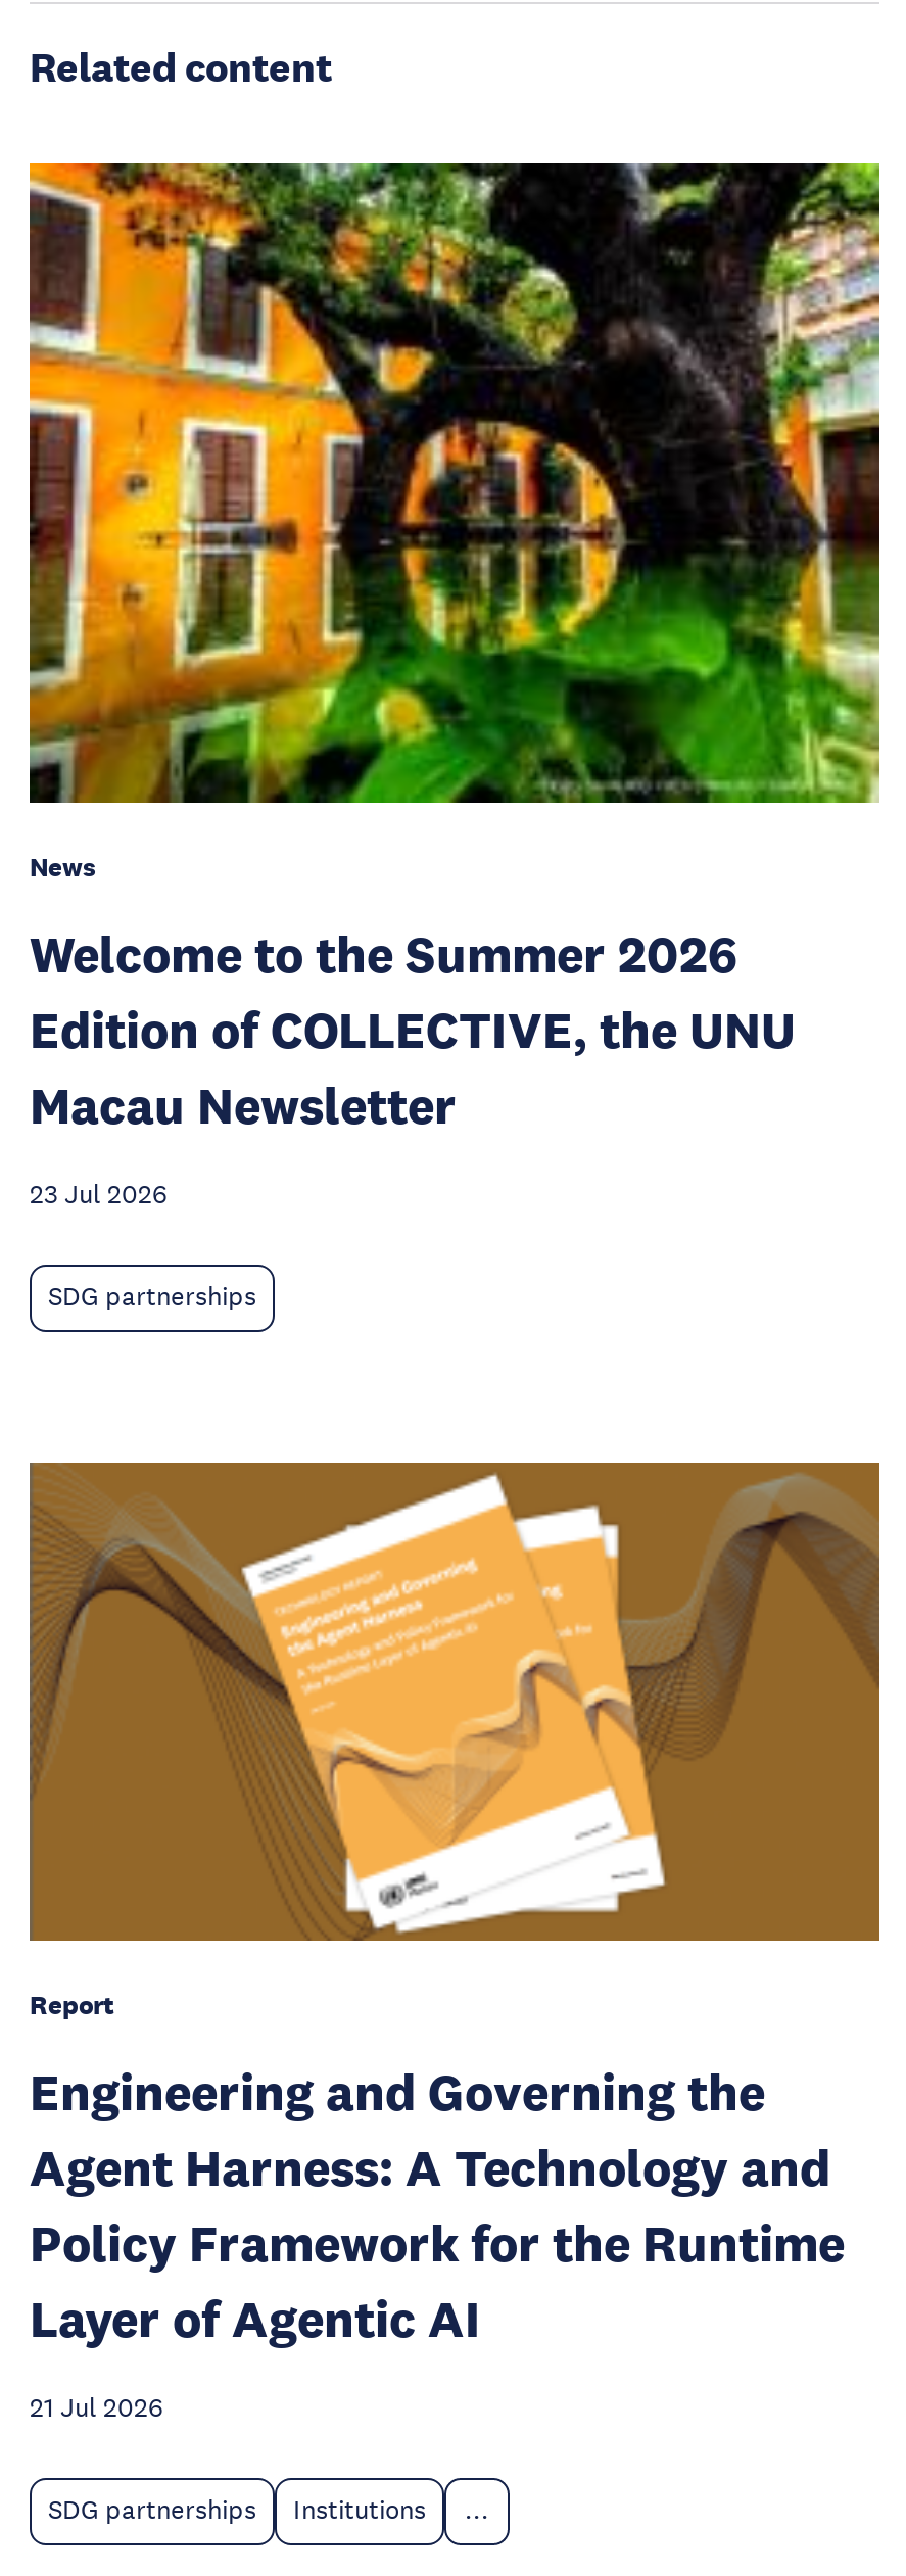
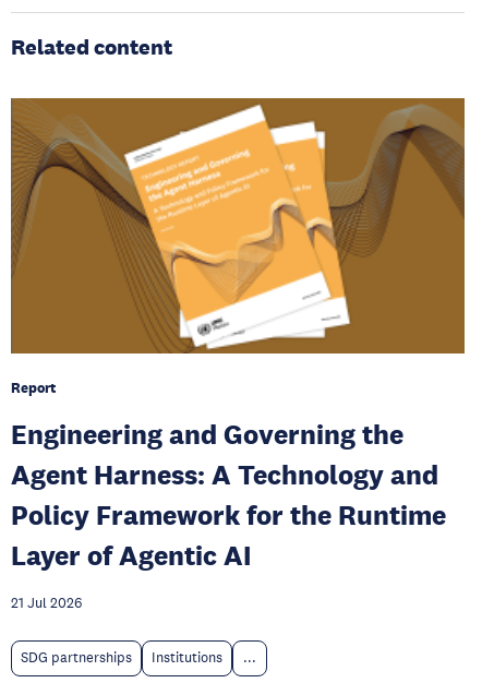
[28,161,881,1314] [image] | News | Welcome to the Summer 2026 | Edition of COLLECTIVE, the UNU | Macau Newsletter | 23 Jul 2026 | SDG partnerships -> none

